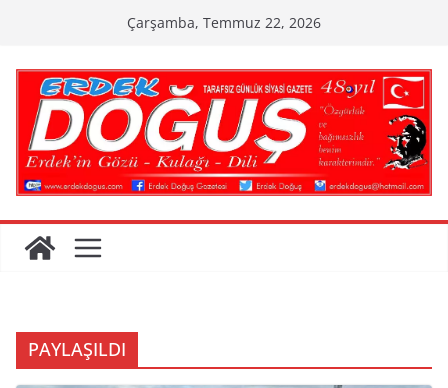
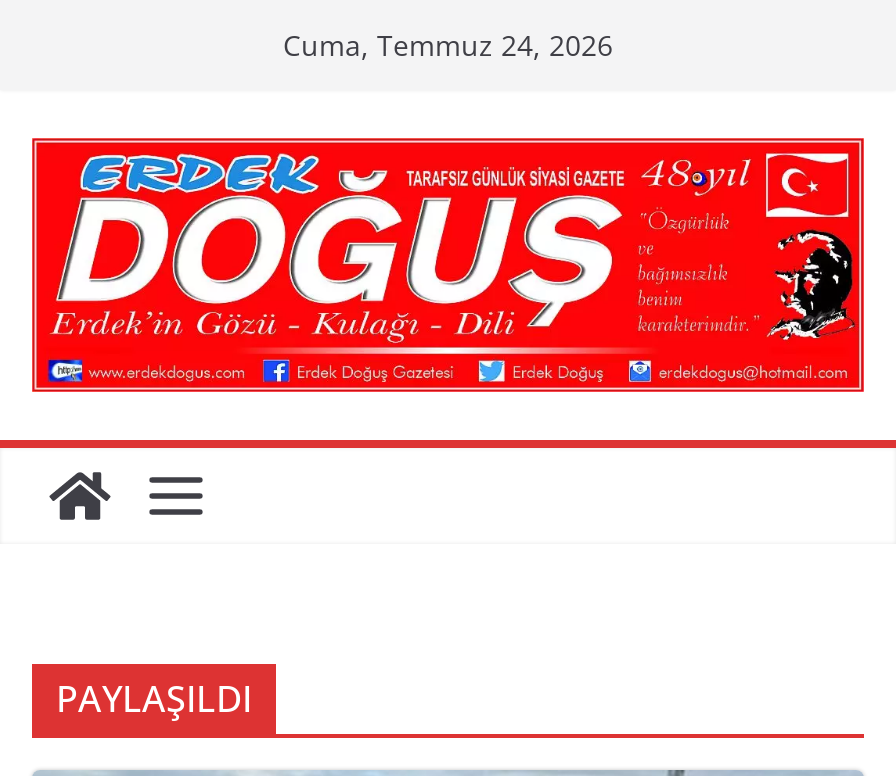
[127,13,321,32] Çarşamba, Temmuz 22, 2026 -> [283,26,613,64] Cuma, Temmuz 24, 2026

